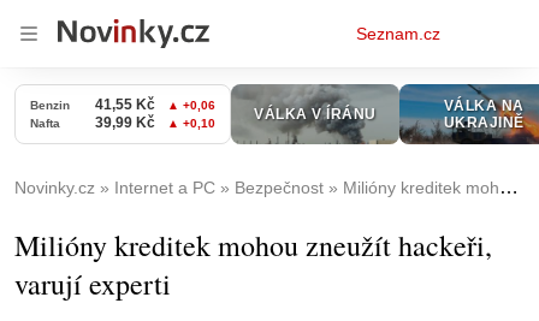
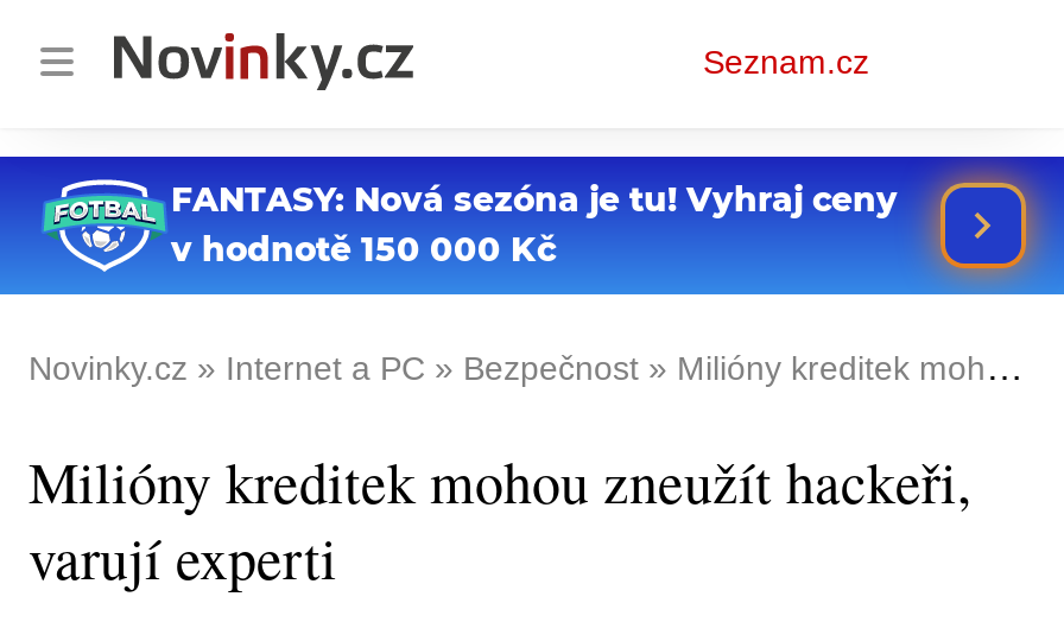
[4,82,535,150] [image] -> [7,154,1057,297] [image]

